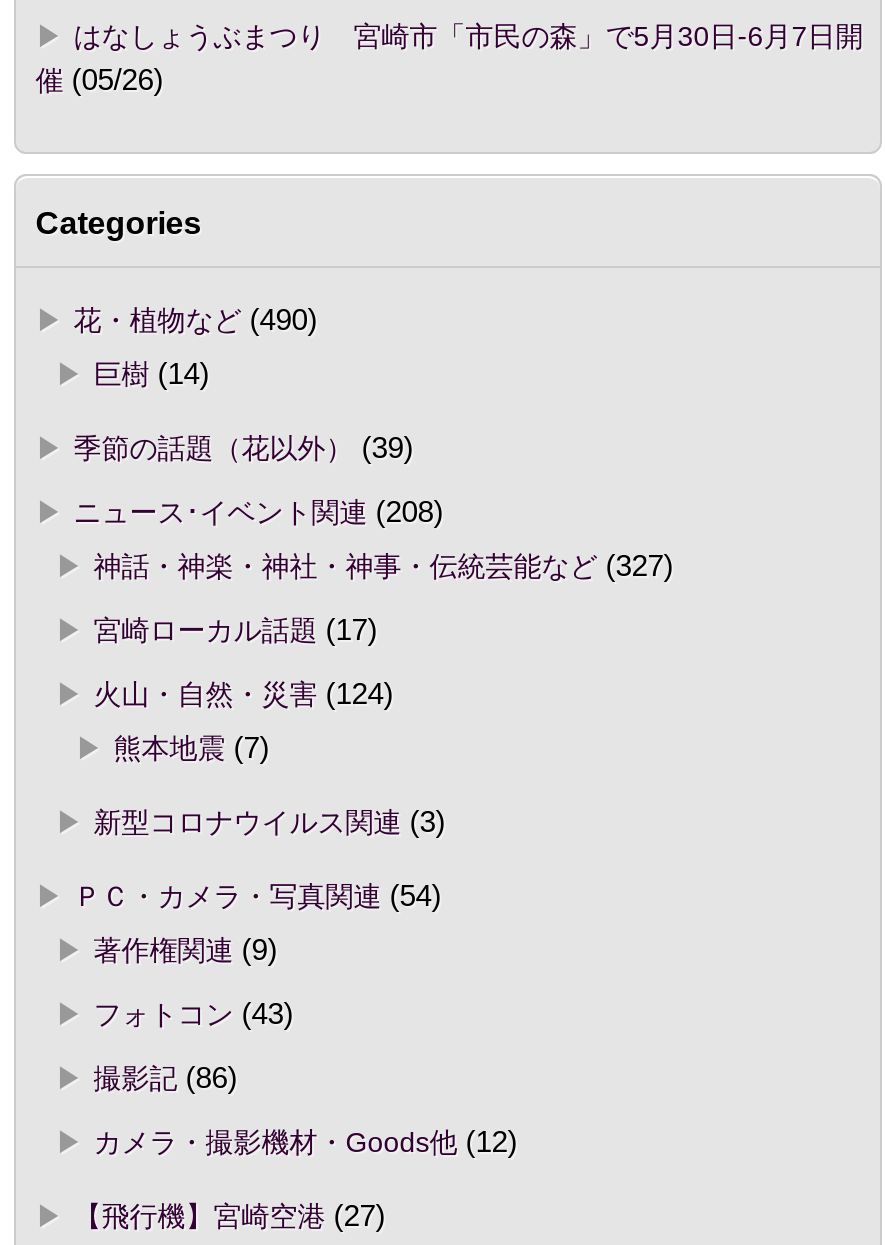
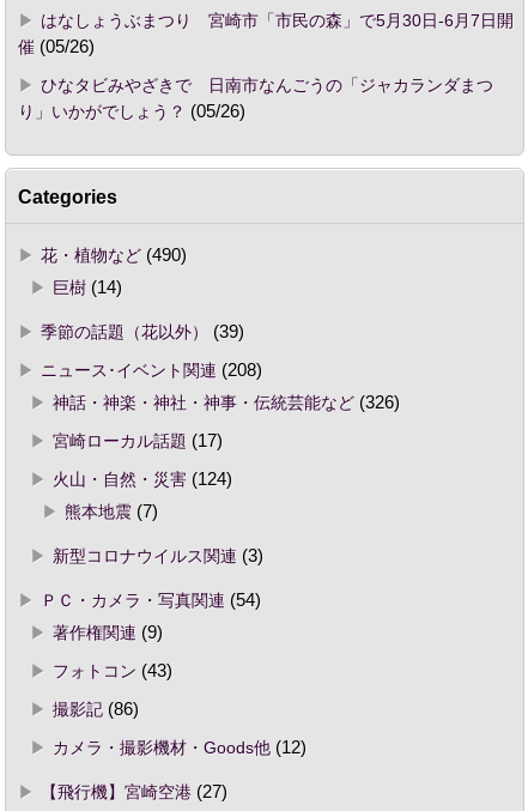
none -> [18,76,493,121] ひなタビみやざきで 日南市なんごうの「ジャカランダまつ | り」いかがでしょう？(05/26)
[93,551,673,583] 神話・神楽・神社・神事・伝統芸能など(327) -> [52,393,400,412] 神話・神楽・神社・神事・伝統芸能など(326)

